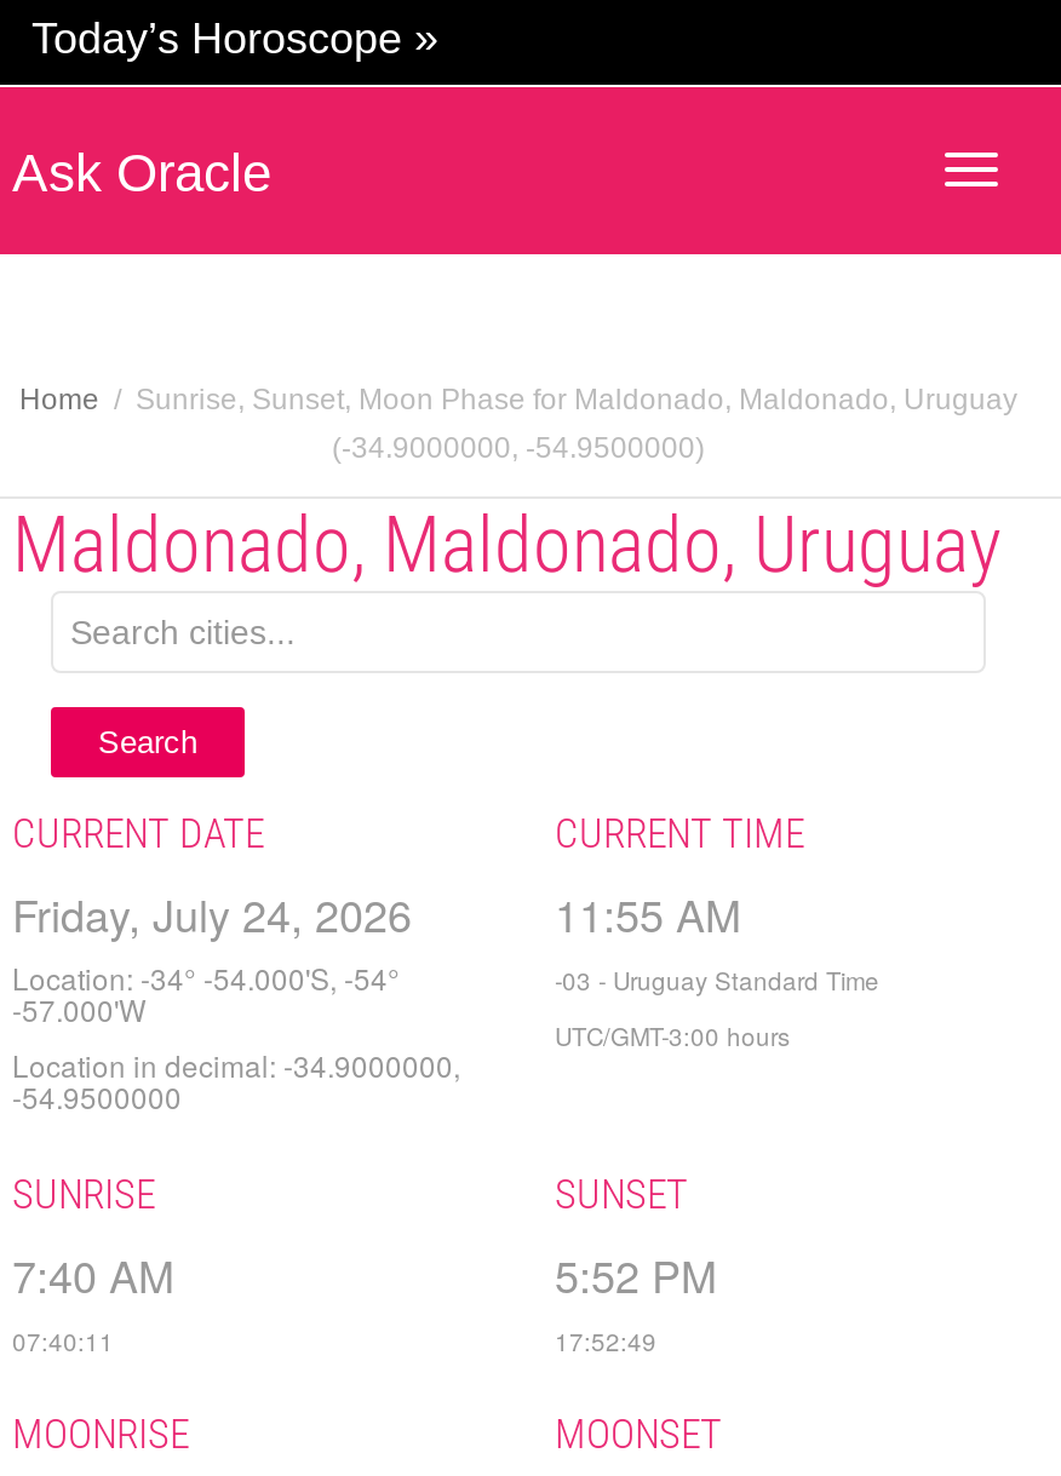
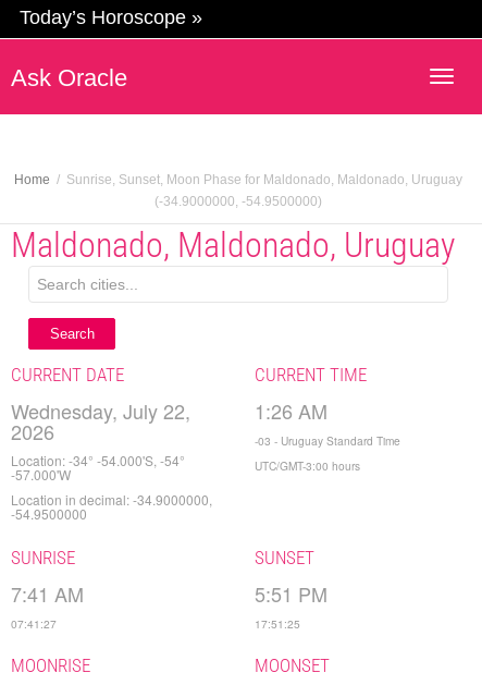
[12,881,412,944] Friday, July 24, 2026 -> [11,396,190,445] Wednesday, July 22, | 2026
[555,881,741,944] 11:55 AM -> [255,396,327,425] 1:26 AM
[12,1241,174,1304] 7:40 AM -> [11,579,84,607] 7:41 AM
[555,1241,717,1304] 5:52 PM -> [255,579,327,607] 5:51 PM
[12,1322,114,1358] 07:40:11 -> [11,615,57,631] 07:41:27
[555,1322,656,1358] 17:52:49 -> [255,615,300,631] 17:51:25

